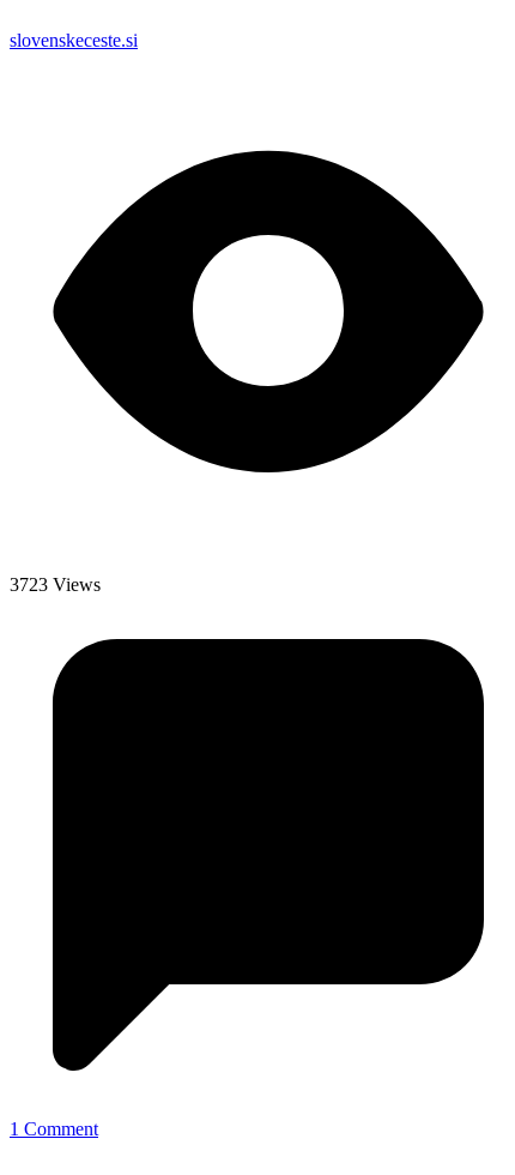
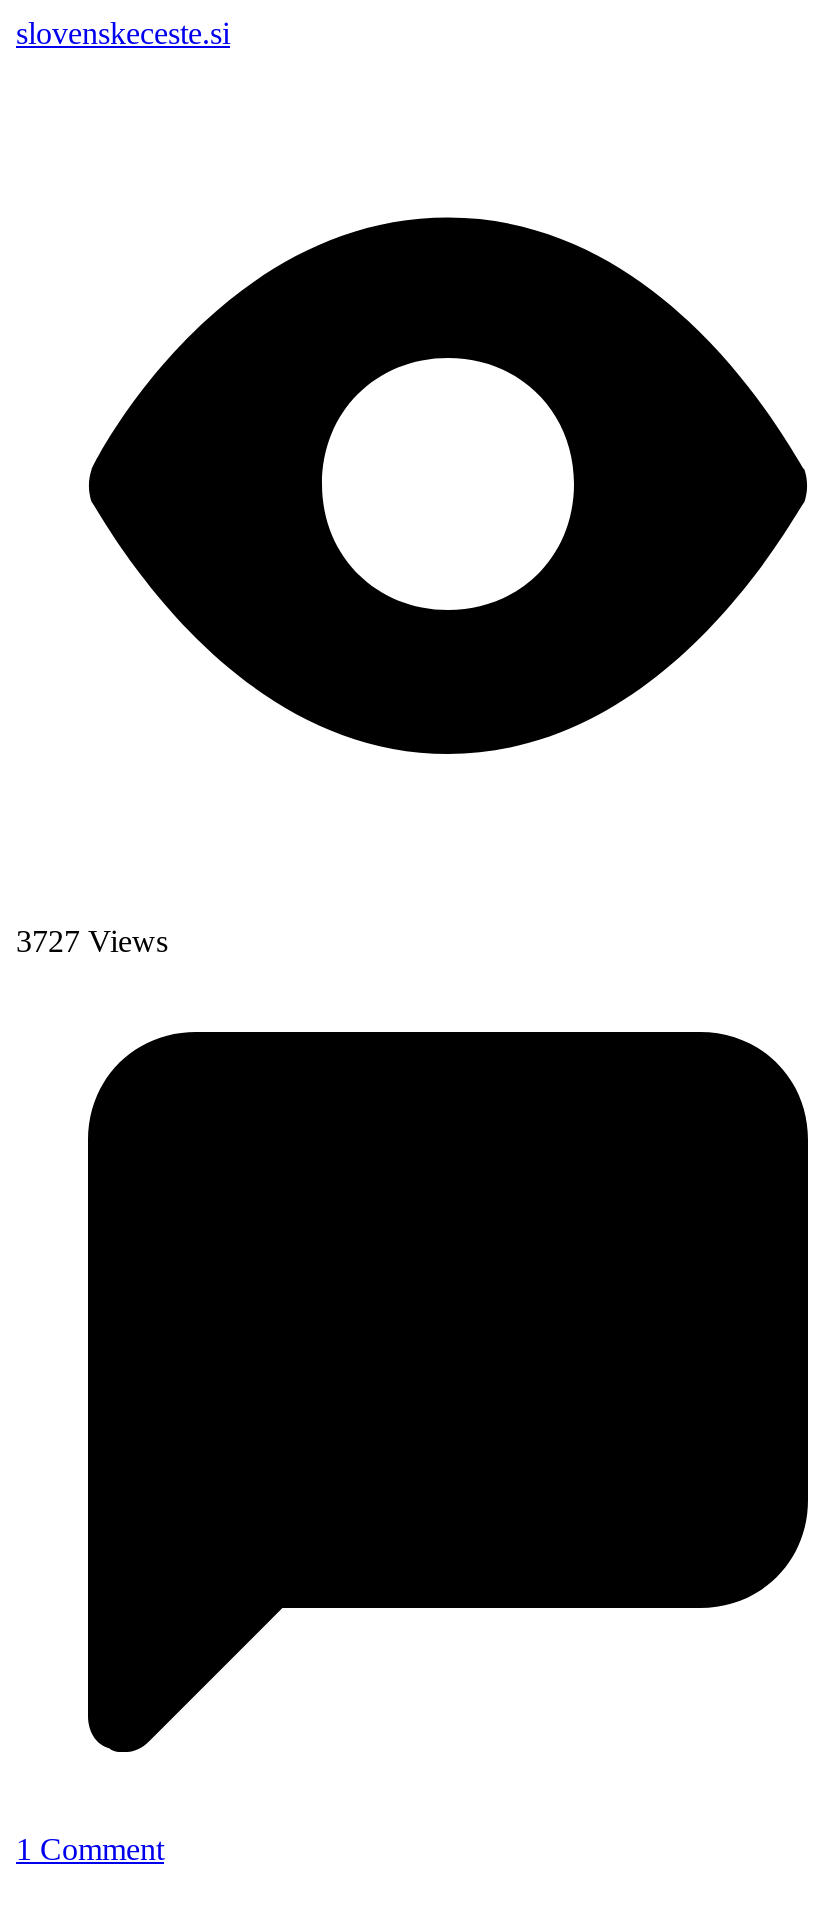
[10,574,101,594] 3723 Views -> [16,923,168,957] 3727 Views

